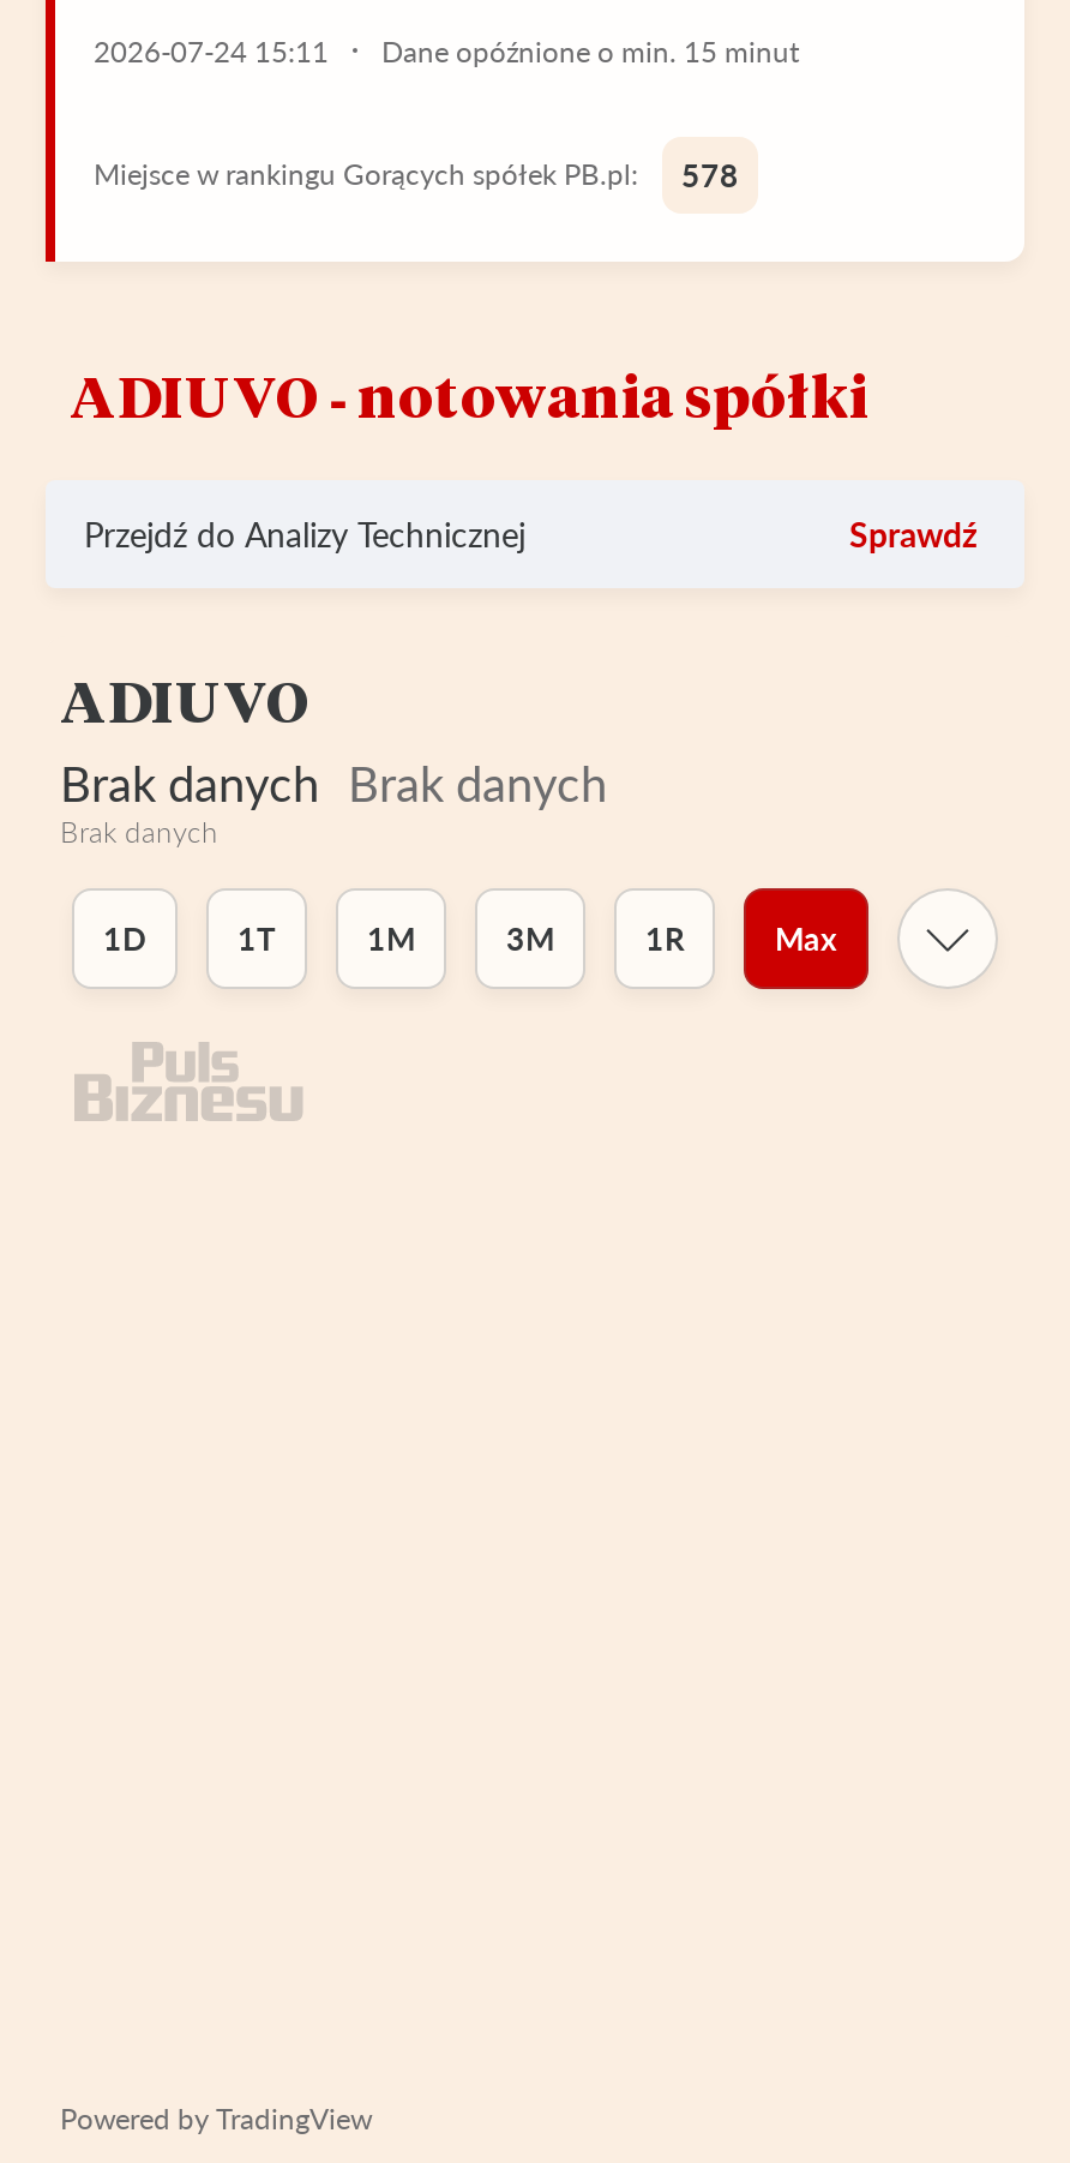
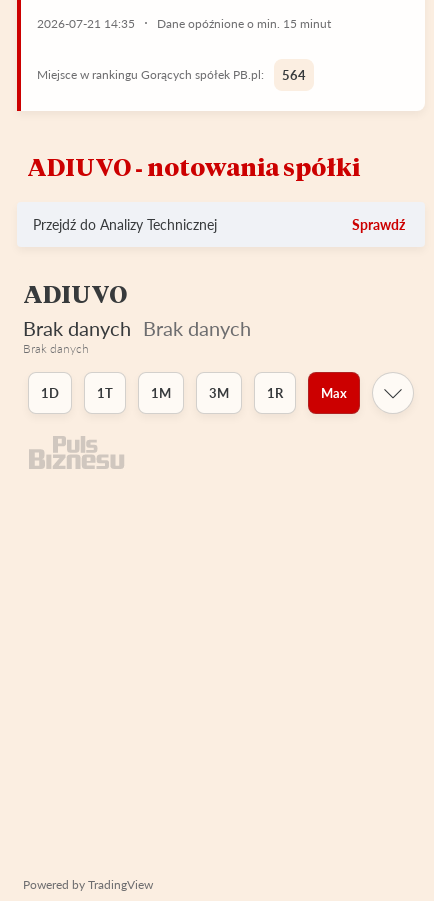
[94,33,799,69] 2026-07-24 15:11 Dane opóźnione o min. 15 minut -> [37,16,331,31] 2026-07-21 14:35 Dane opóźnione o min. 15 minut
[94,155,739,193] Miejsce w rankingu Gorących spółek PB.pl: 578 -> [37,67,306,83] Miejsce w rankingu Gorących spółek PB.pl: 564

